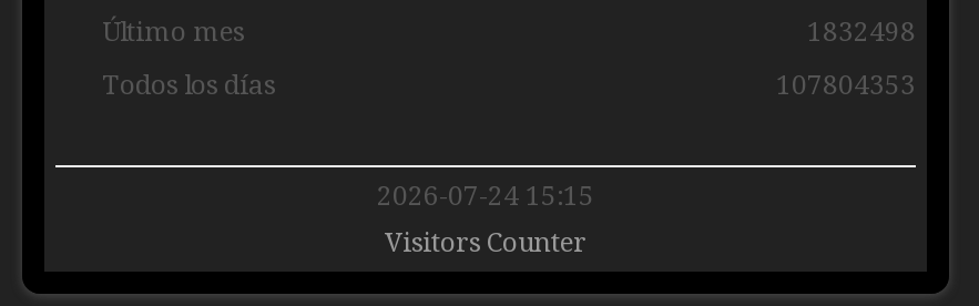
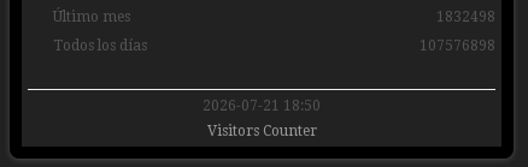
[776,69,916,100] 107804353 -> [420,38,495,55] 107576898
[377,179,594,210] 2026-07-24 15:15 -> [203,98,321,115] 2026-07-21 18:50

